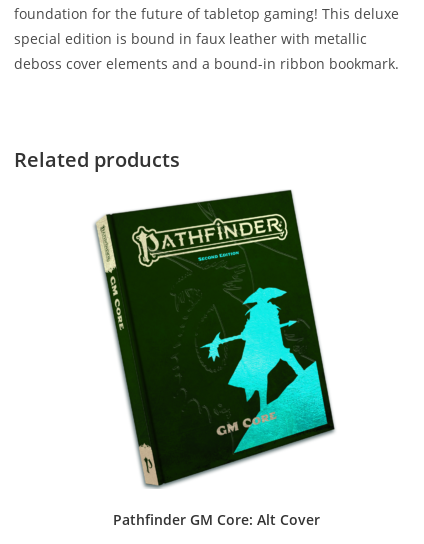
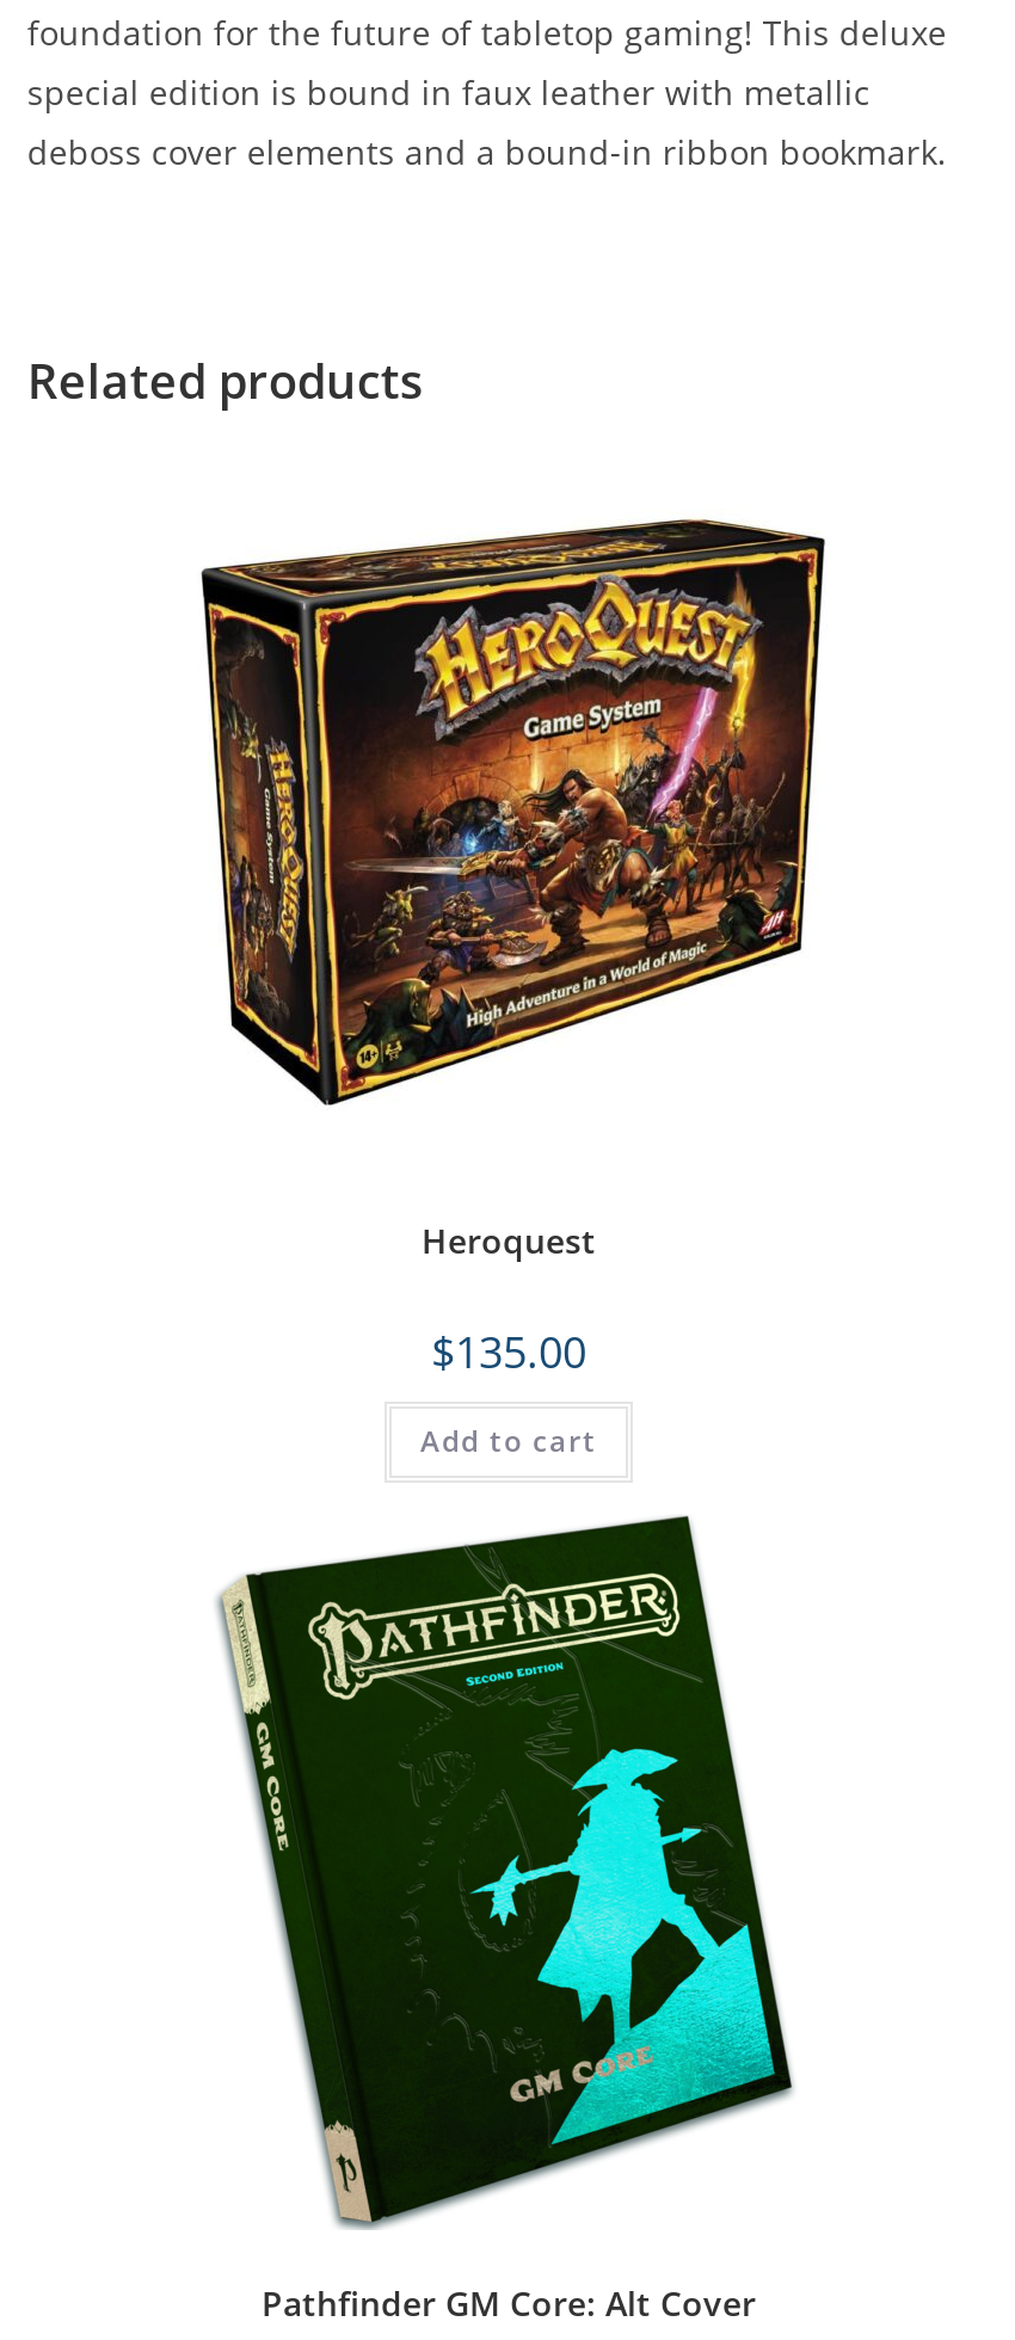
none -> [198,518,826,1108] [image]
none -> [420,1218,597,1462] Heroquest | $135.00 | Add to cart

